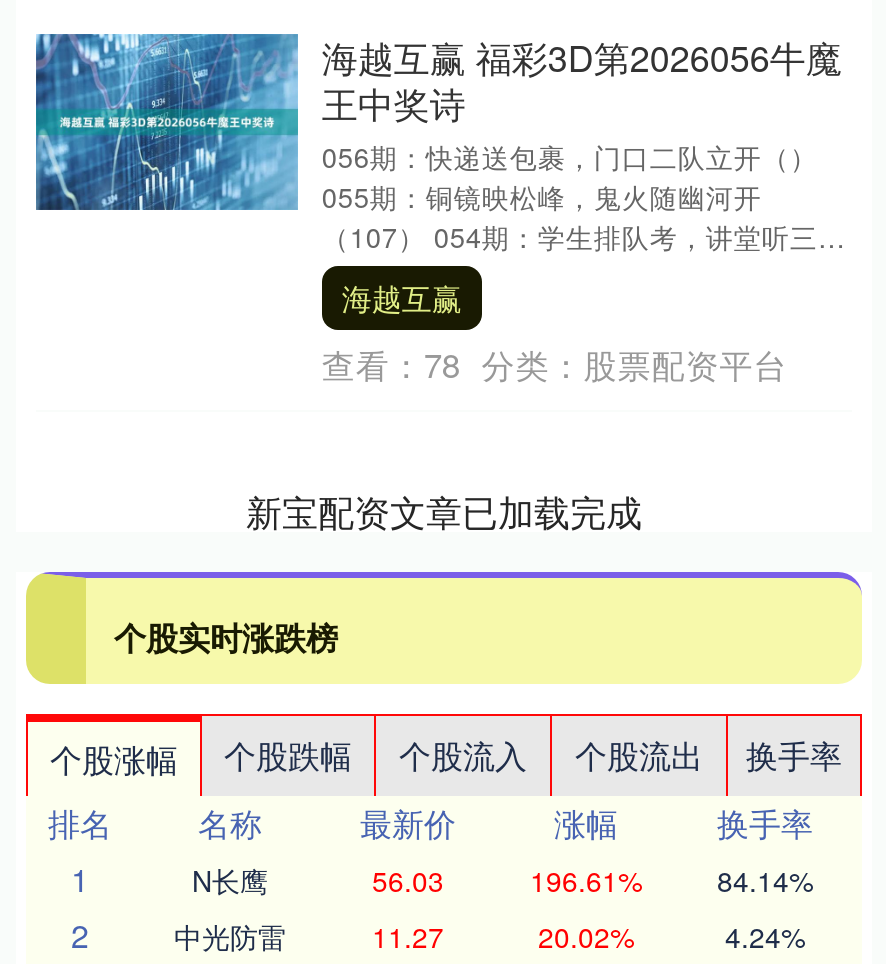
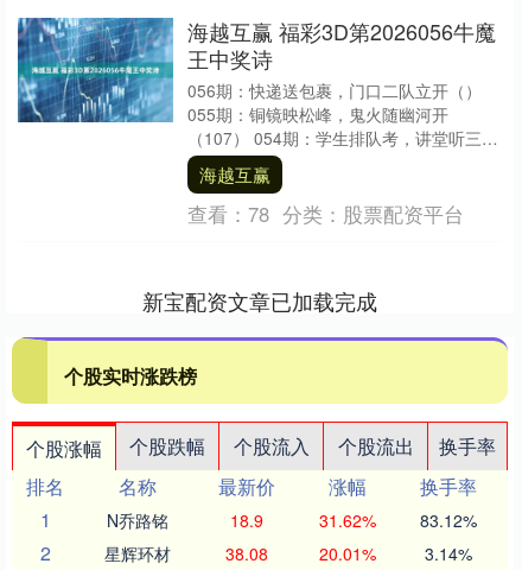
[192,860,813,900] N长鹰 | 56.03 | 196.61% | 84.14% -> [106,508,476,532] N乔路铭 | 18.9 | 31.62% | 83.12%
[174,916,805,956] 中光防雷 | 11.27 | 20.02% | 4.24% -> [104,541,472,565] 星辉环材 | 38.08 | 20.01% | 3.14%

